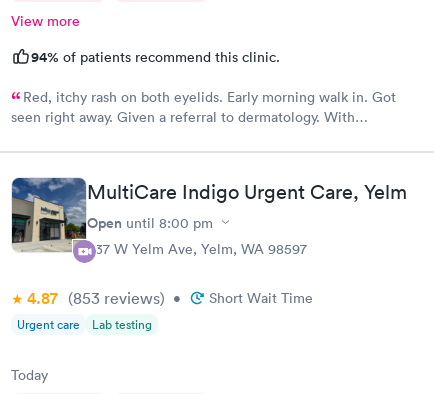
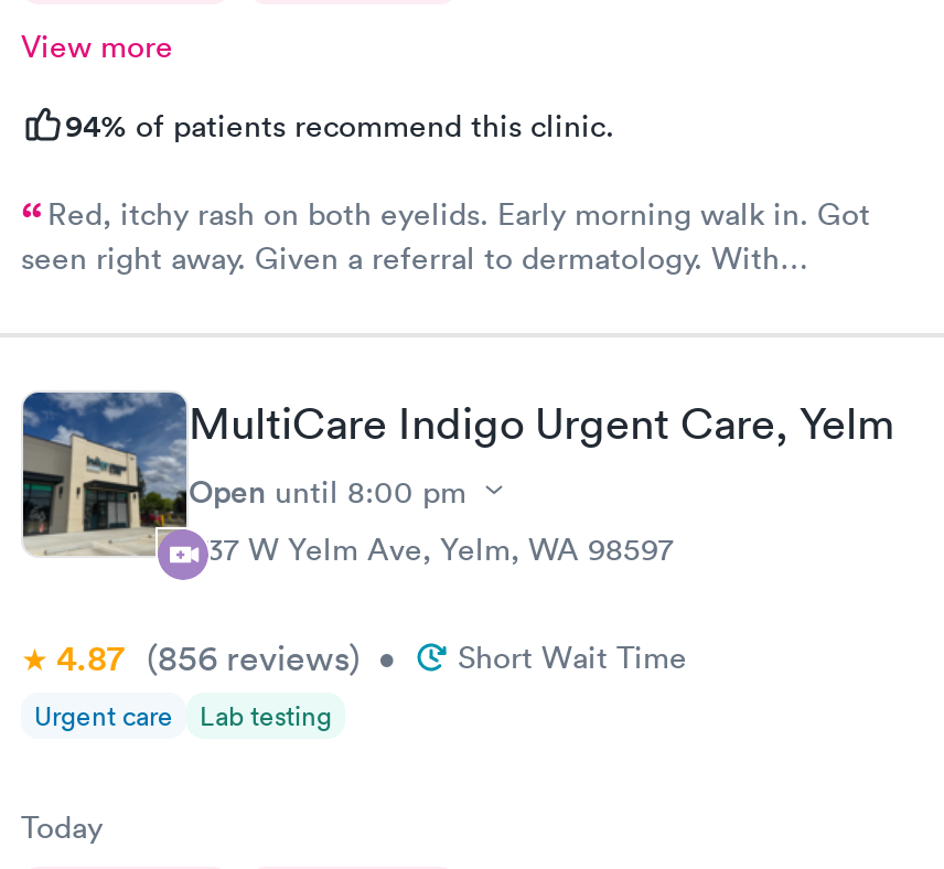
[27,287,313,308] 4.87 (853 reviews) • Short Wait Time -> [56,634,687,680] 4.87 (856 reviews) • Short Wait Time

